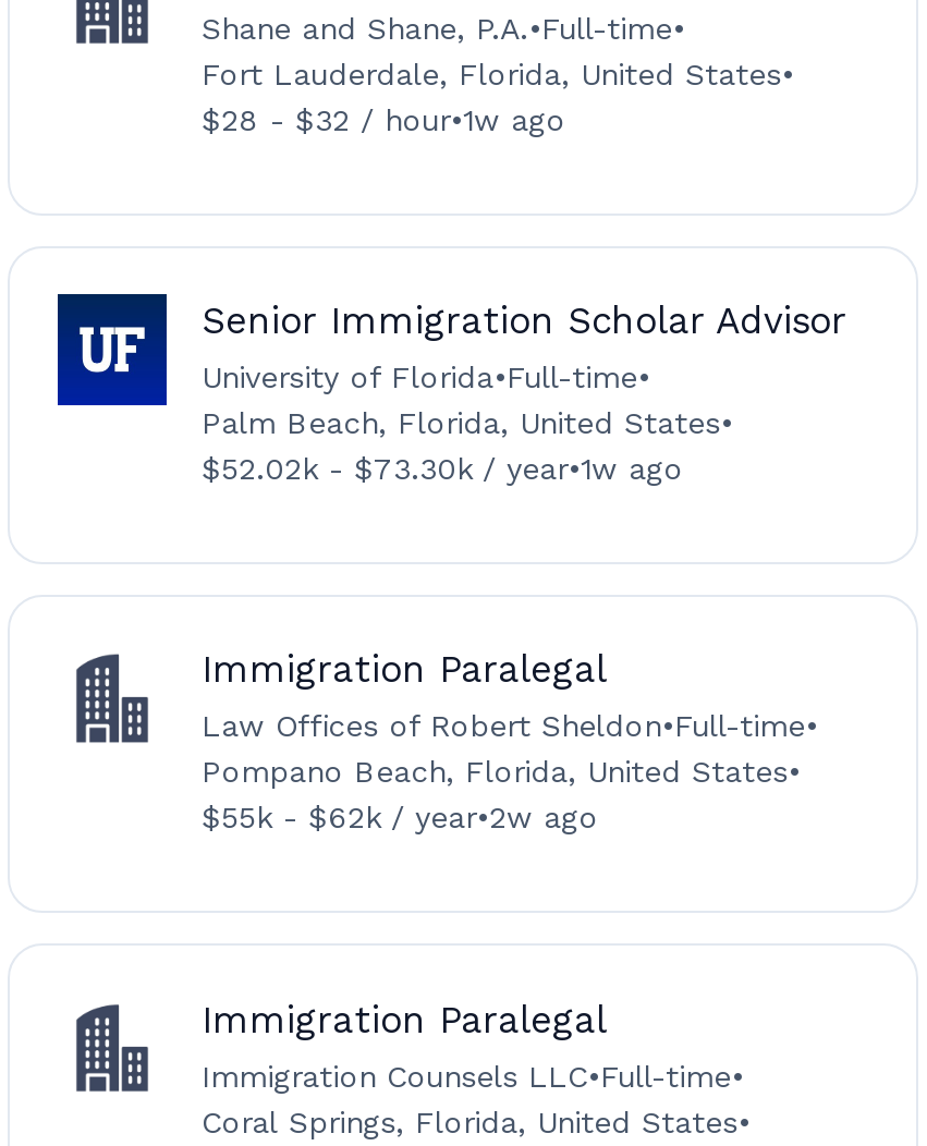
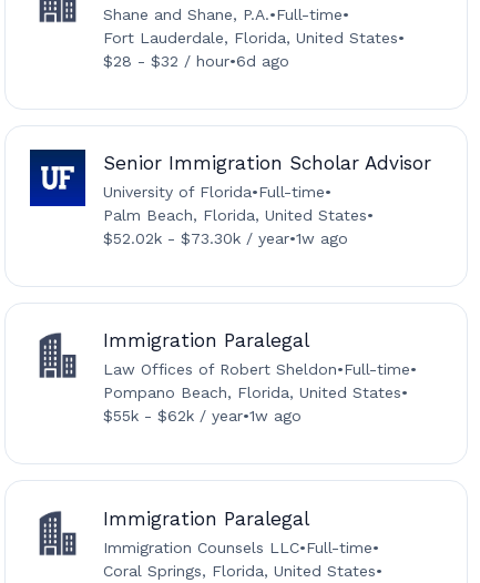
[202,102,565,137] $28 - $32 / hour•1w ago -> [103,52,289,70] $28 - $32 / hour•6d ago
[202,800,598,835] $55k - $62k / year•2w ago -> [103,407,302,425] $55k - $62k / year•1w ago

